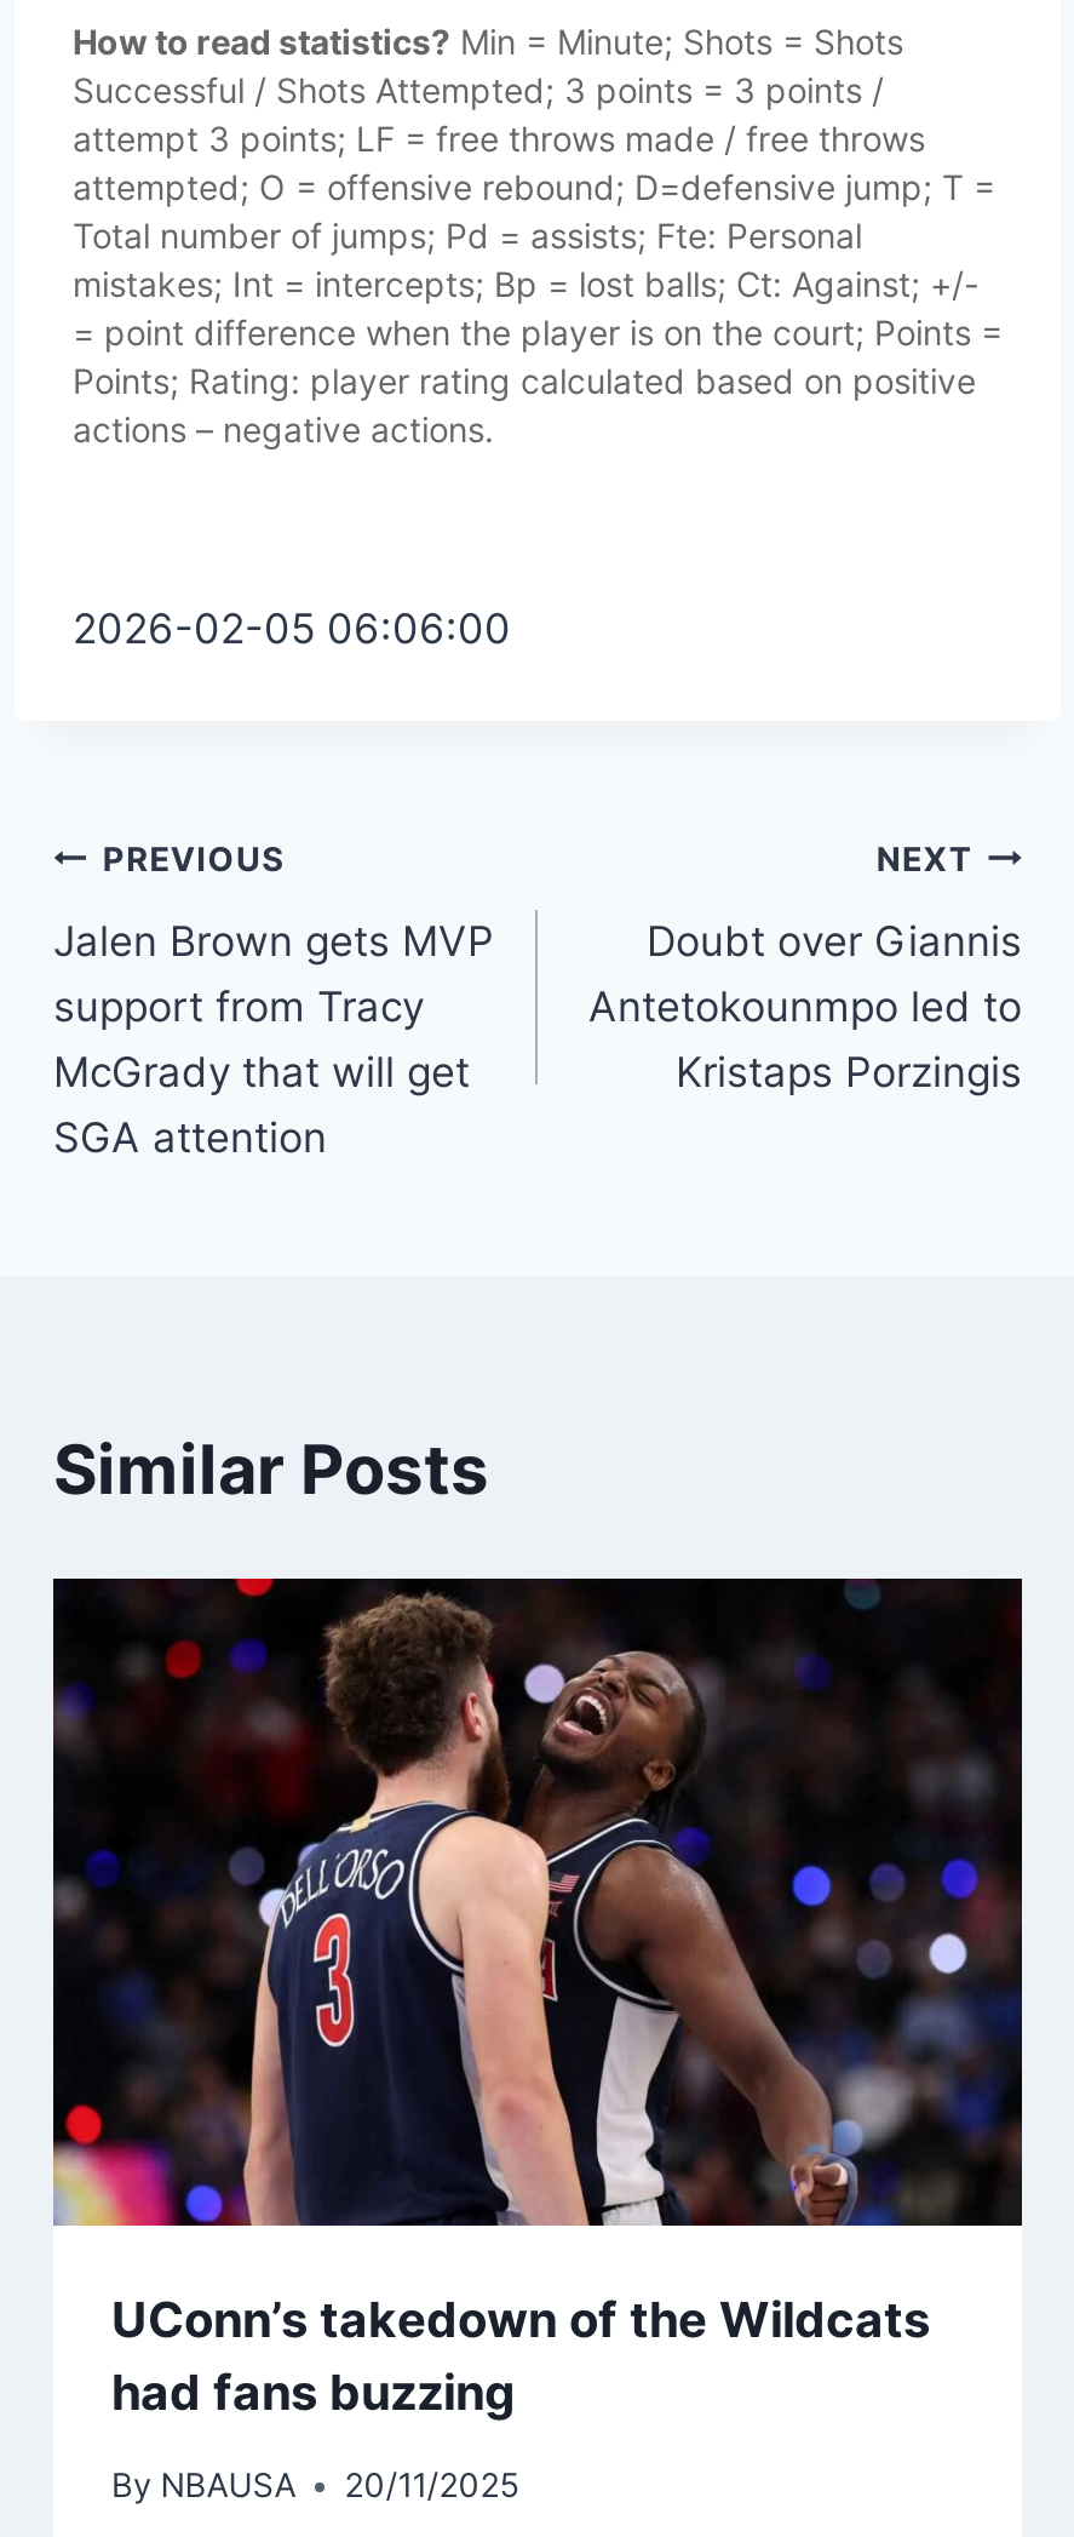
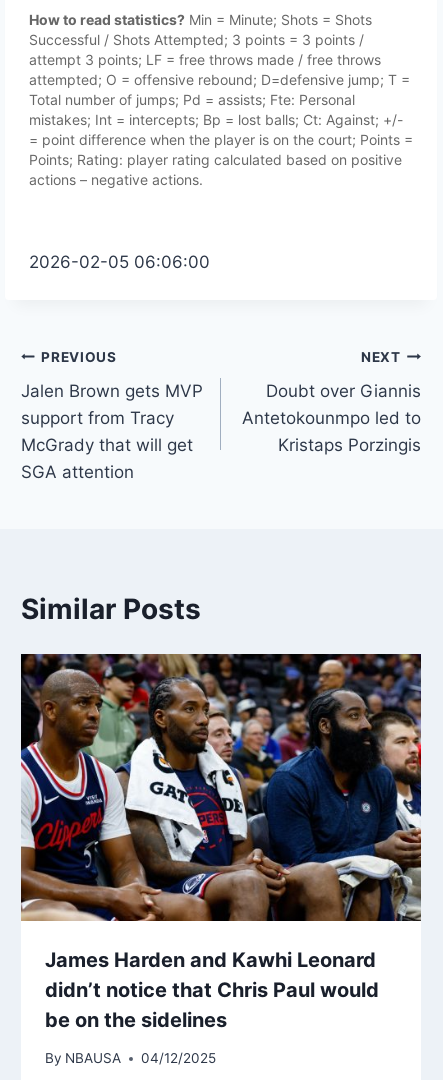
[51,1576,1024,2421] [image] | UConn’s takedown of the Wildcats | had fans buzzing -> [20,653,422,1032] [image] | James Harden and Kawhi Leonard | didn’t notice that Chris Paul would | be on the sidelines
[111,2466,519,2505] By NBAUSA 20/11/2025 -> [45,1050,216,1066] By NBAUSA 04/12/2025

